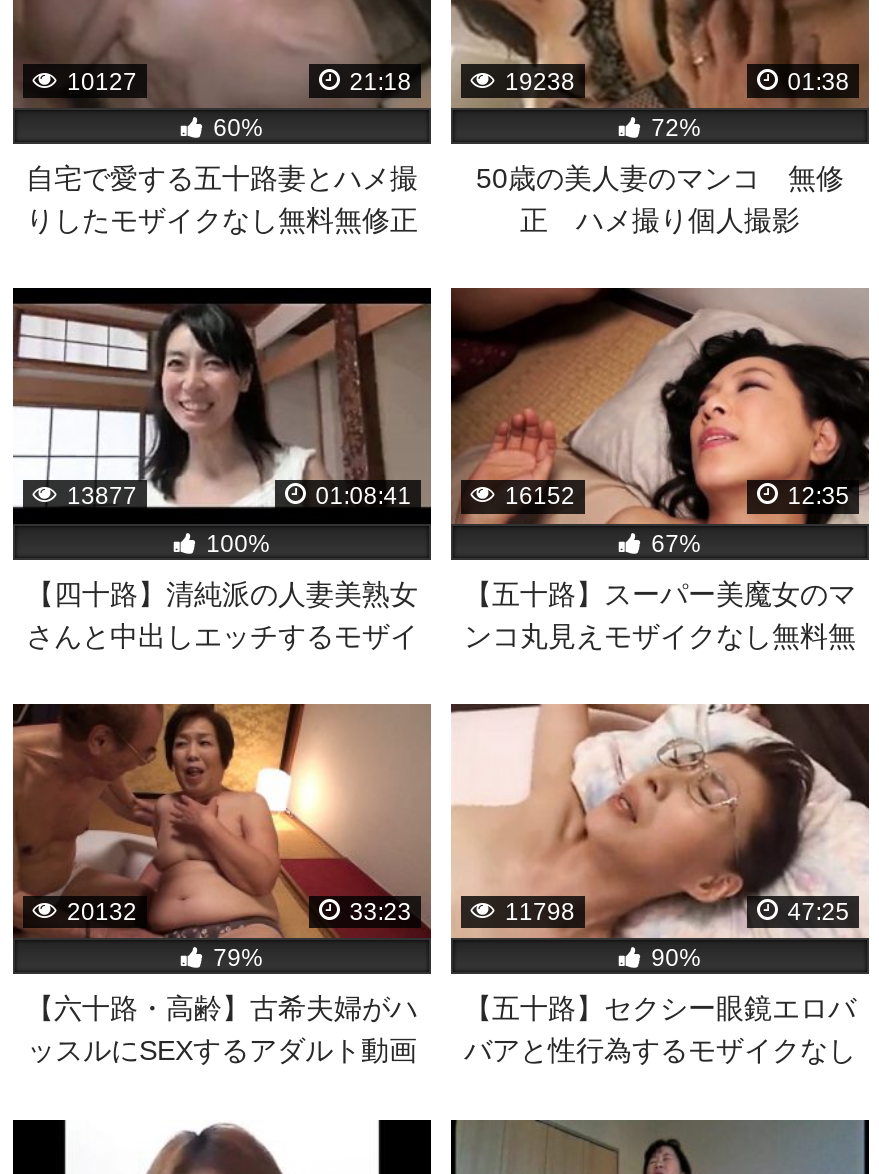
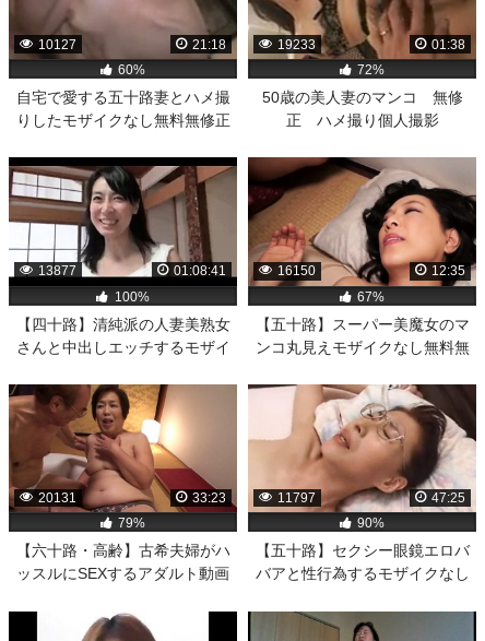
[499,67,575,95] 19238 -> [274,37,316,52] 19233
[499,483,575,511] 16152 -> [274,264,316,279] 16150
[61,898,137,926] 20132 -> [35,490,76,506] 20131
[499,898,575,926] 11798 -> [274,490,316,506] 11797

